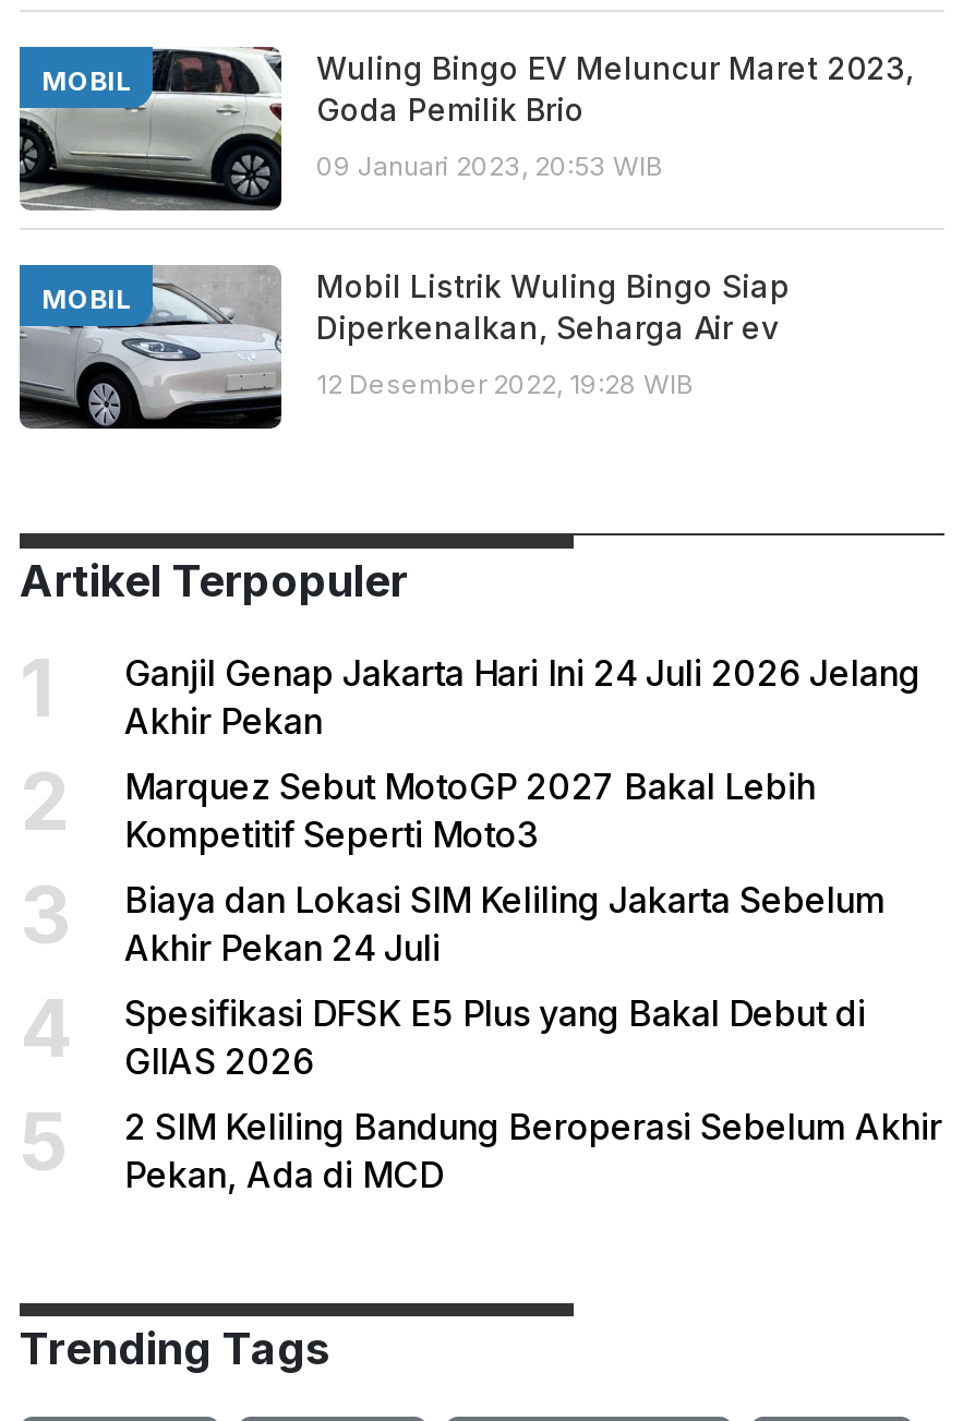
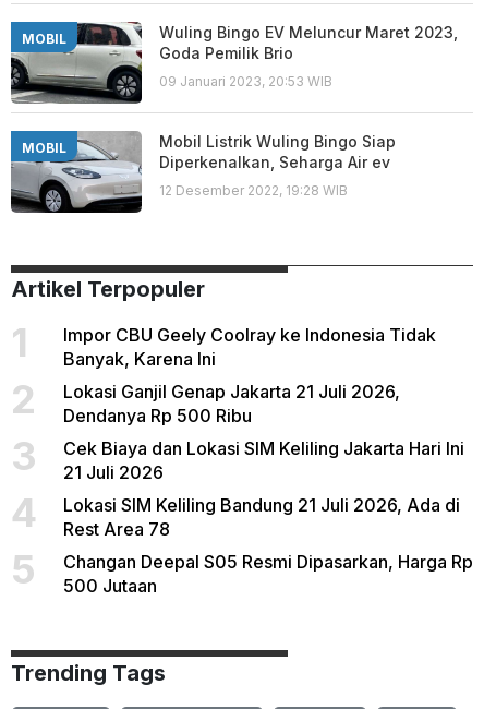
[124,651,920,743] Ganjil Genap Jakarta Hari Ini 24 Juli 2026 Jelang | Akhir Pekan -> [63,324,436,370] Impor CBU Geely Coolray ke Indonesia Tidak | Banyak, Karena Ini
[124,764,816,856] Marquez Sebut MotoGP 2027 Bakal Lebih | Kompetitif Seperti Moto3 -> [63,381,400,426] Lokasi Ganjil Genap Jakarta 21 Juli 2026, | Dendanya Rp 500 Ribu
[124,878,886,970] Biaya dan Lokasi SIM Keliling Jakarta Sebelum | Akhir Pekan 24 Juli -> [63,437,464,483] Cek Biaya dan Lokasi SIM Keliling Jakarta Hari Ini | 21 Juli 2026
[124,991,866,1083] Spesifikasi DFSK E5 Plus yang Bakal Debut di | GIIAS 2026 -> [63,494,460,540] Lokasi SIM Keliling Bandung 21 Juli 2026, Ada di | Rest Area 78
[124,1105,942,1196] 2 SIM Keliling Bandung Beroperasi Sebelum Akhir | Pekan, Ada di MCD -> [63,551,473,597] Changan Deepal S05 Resmi Dipasarkan, Harga Rp | 500 Jutaan

